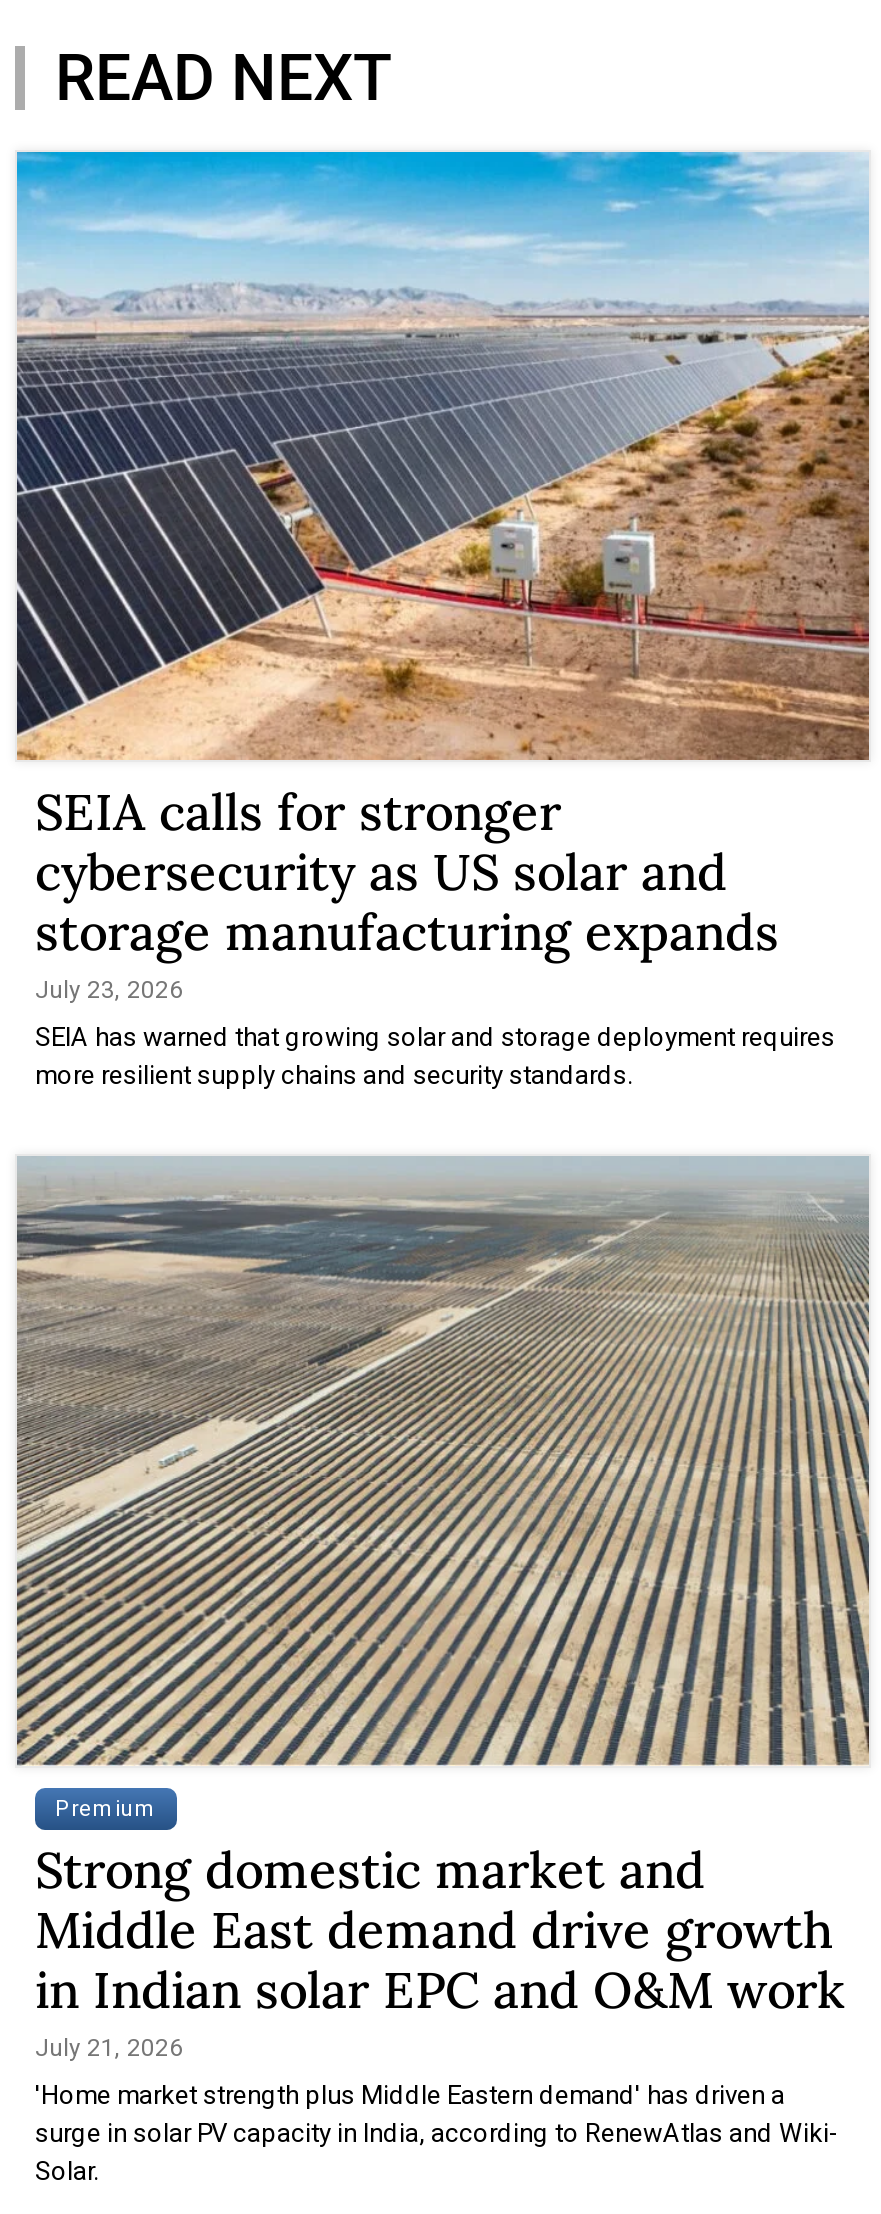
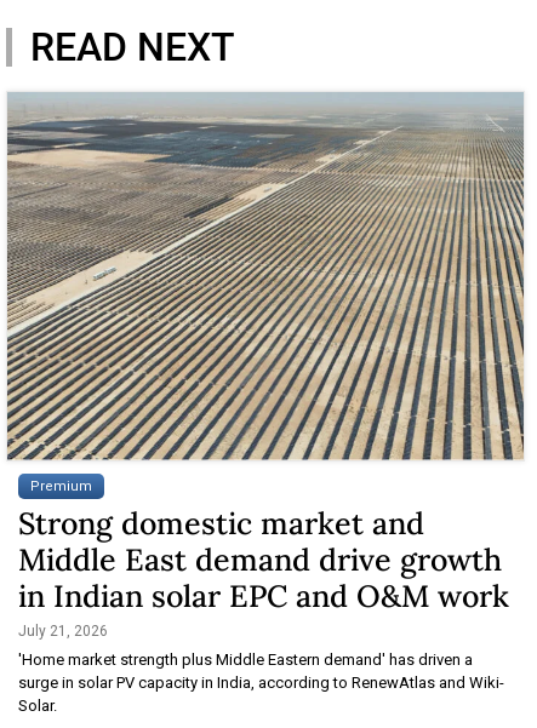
[15,150,871,1090] [image] | SEIA calls for stronger | cybersecurity as US solar and | storage manufacturing expands | July 23, 2026 | SEIA has warned that growing solar and storage deployment requires | more resilient supply chains and security standards. -> none

